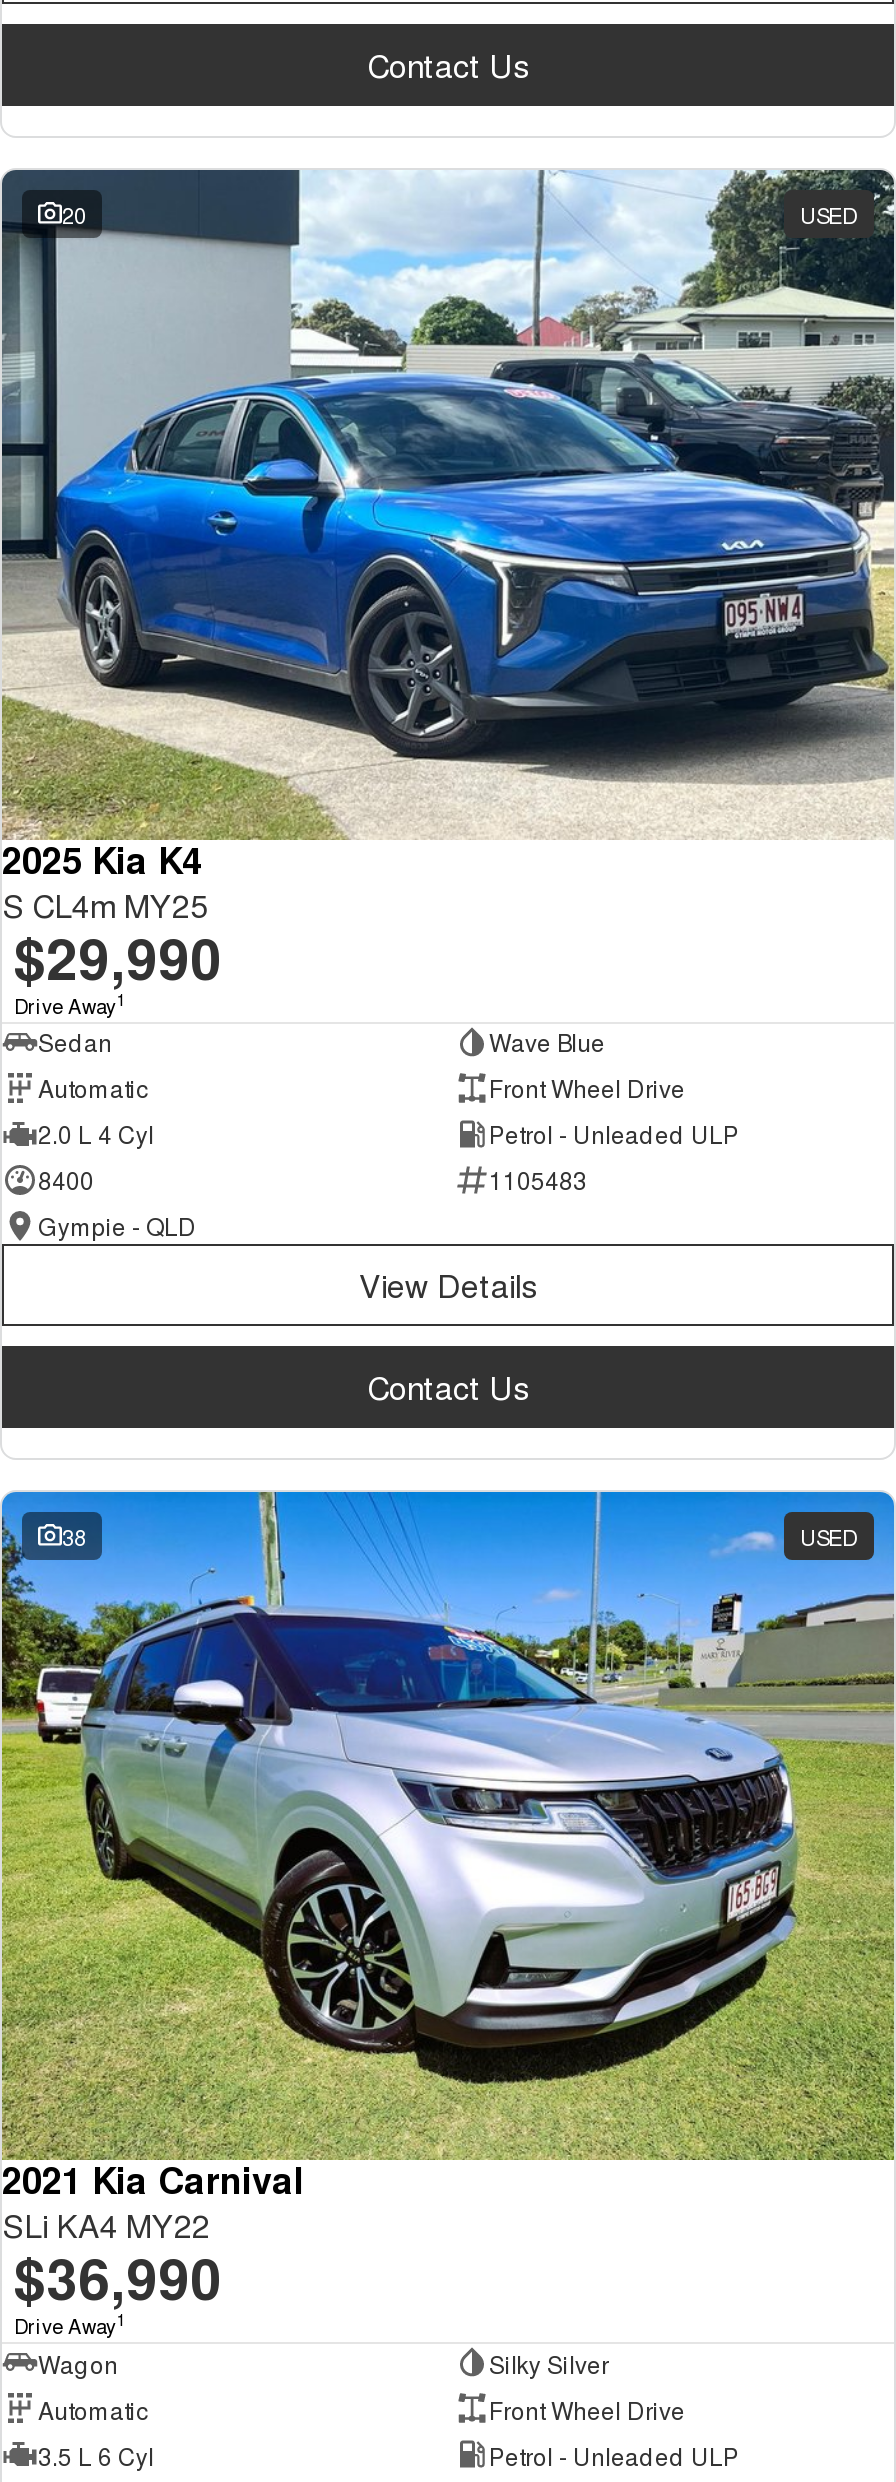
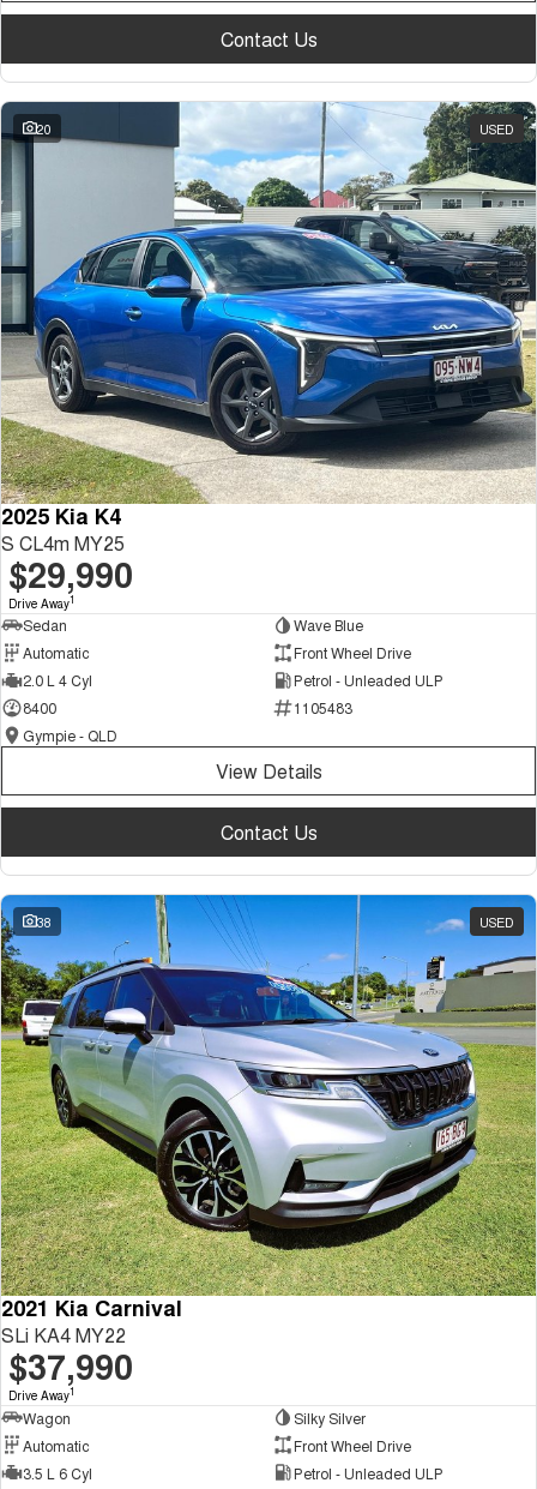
[14,2237,222,2319] $36,990 -> [8,1342,133,1391] $37,990

